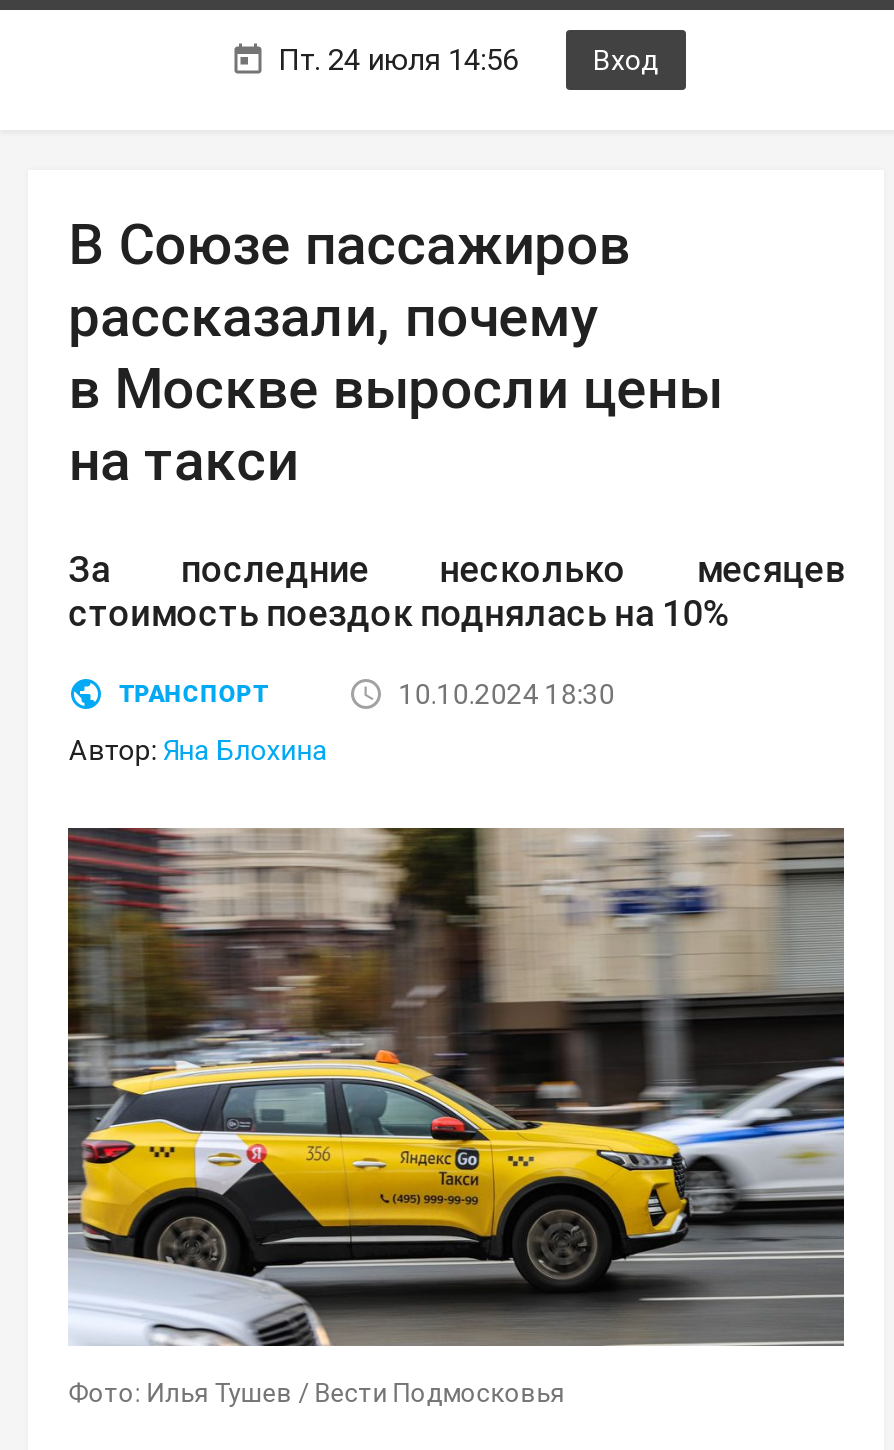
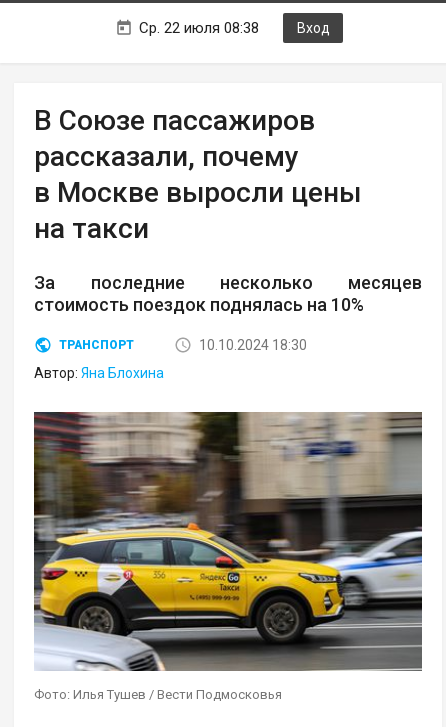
[278,43,518,79] Пт. 24 июля 14:56 -> [139,19,259,37] Ср. 22 июля 08:38

